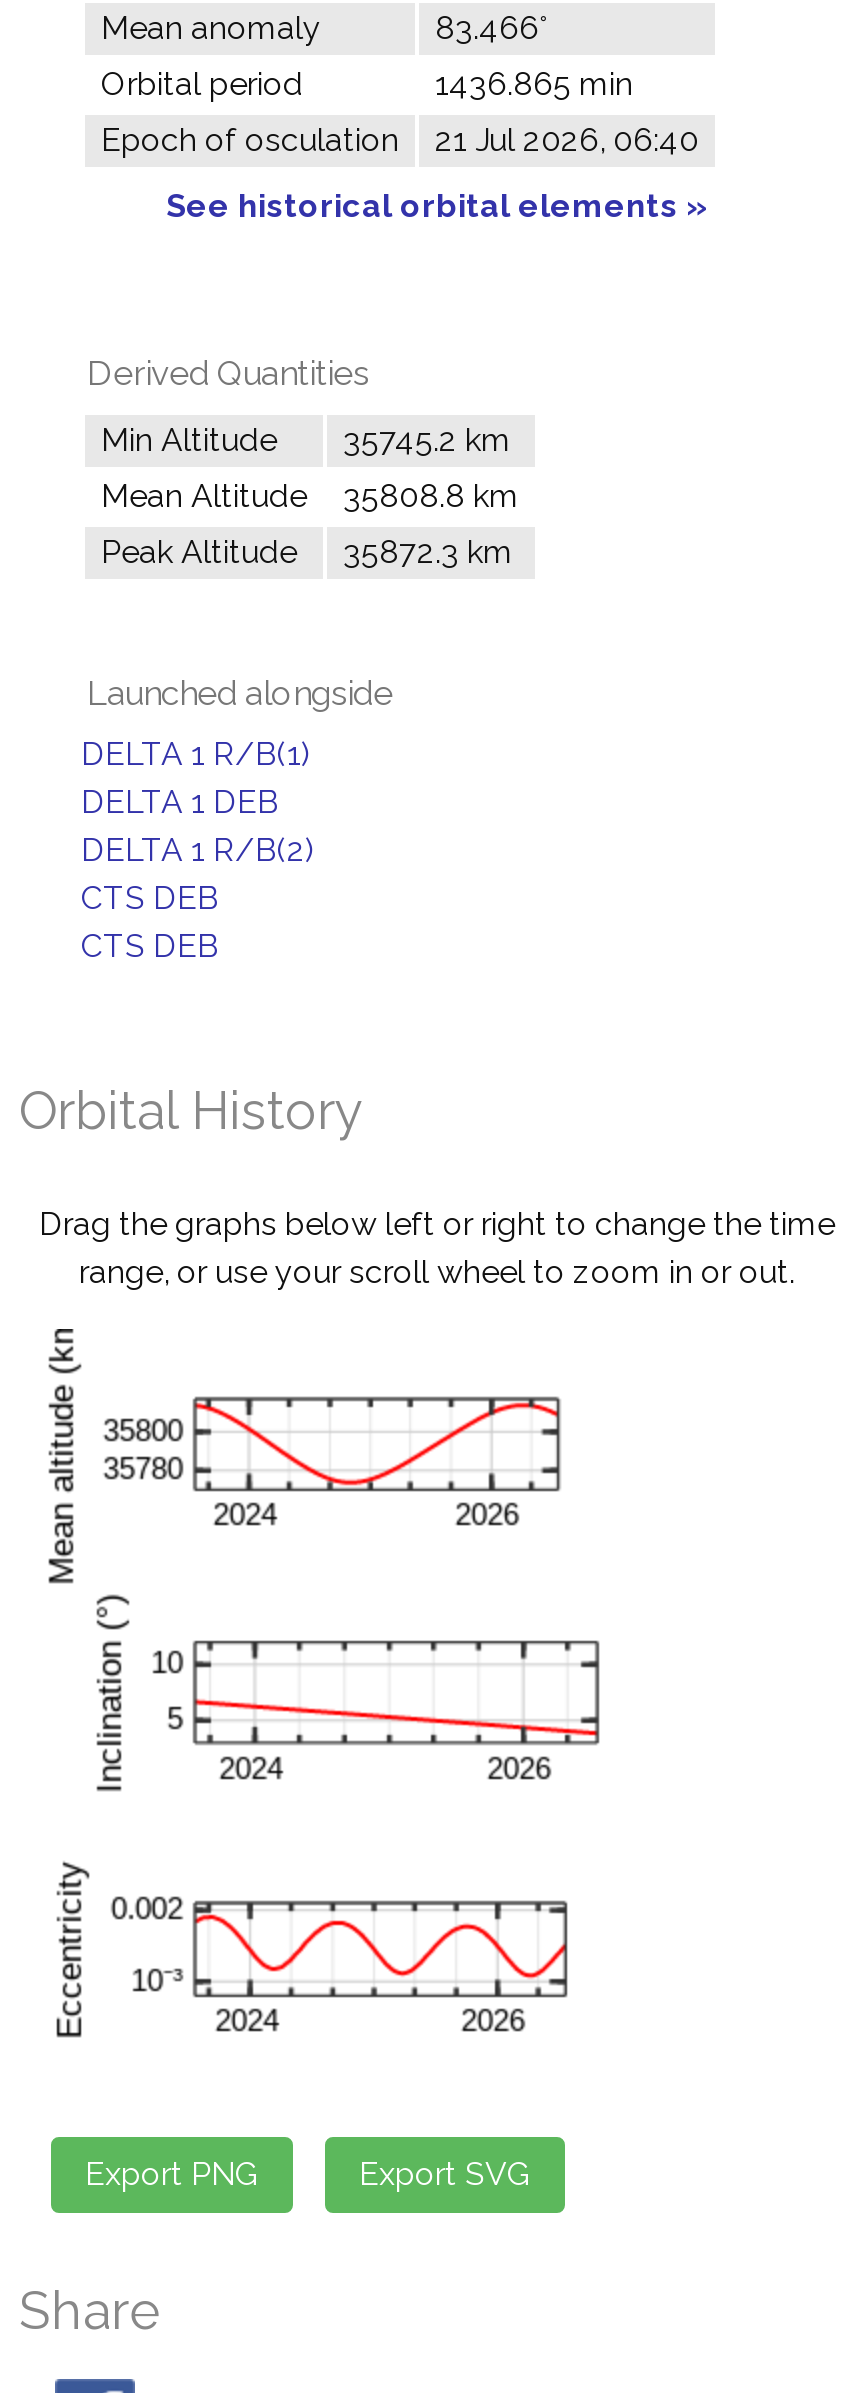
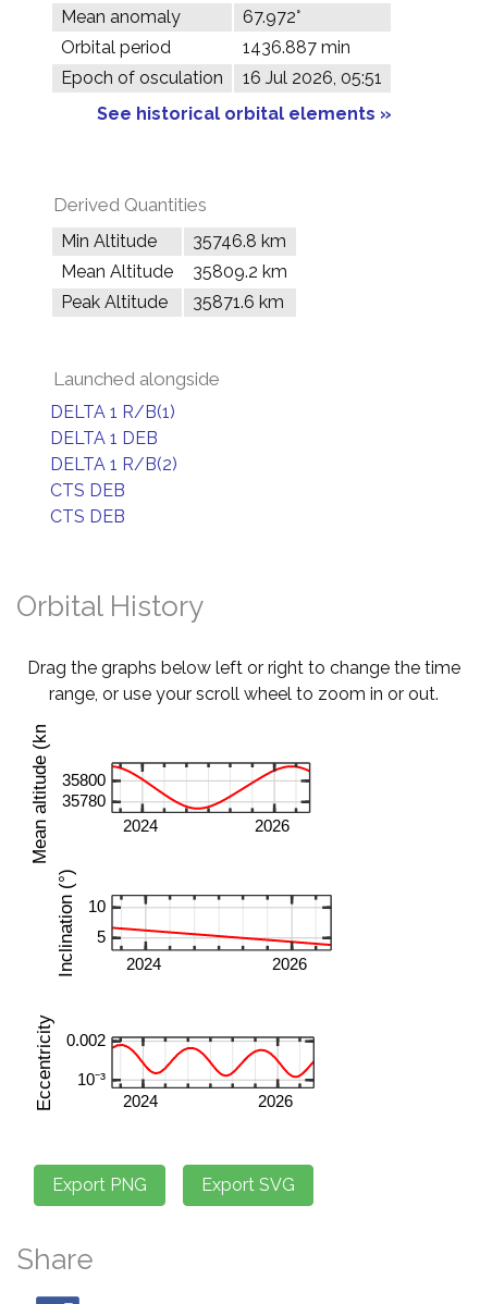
[435,9,547,47] 83.466° -> [243,7,300,27] 67.972°
[435,65,633,103] 1436.865 min -> [243,37,350,58] 1436.887 min
[101,121,699,159] Epoch of osculation 21 Jul 2026, 06:40 -> [61,67,382,88] Epoch of osculation 16 Jul 2026, 05:51
[101,421,511,459] Min Altitude 35745.2 km -> [61,231,286,251] Min Altitude 35746.8 km
[101,477,519,515] Mean Altitude 35808.8 km -> [61,261,287,282] Mean Altitude 35809.2 km
[101,533,513,571] Peak Altitude 35872.3 km -> [61,292,284,312] Peak Altitude 35871.6 km

